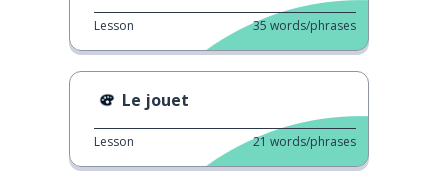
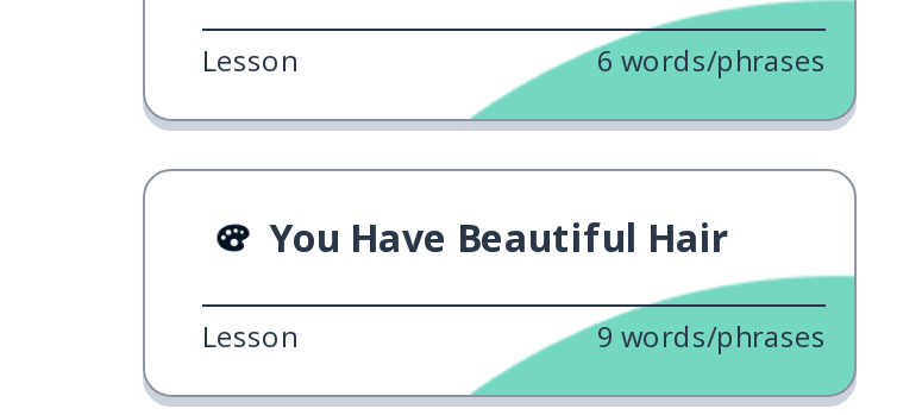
[253,17,356,34] 35 words/phrases -> [597,40,826,80] 6 words/phrases
[122,89,189,111] Le jouet -> [269,211,728,264] You Have Beautiful Hair
[253,133,356,150] 21 words/phrases -> [597,316,826,356] 9 words/phrases

